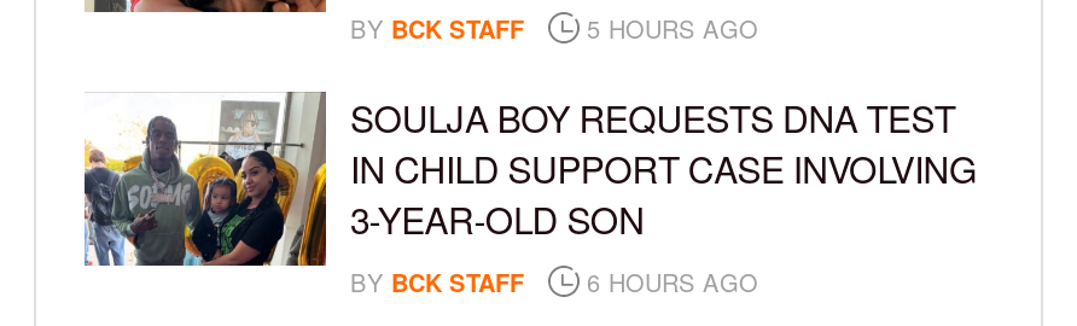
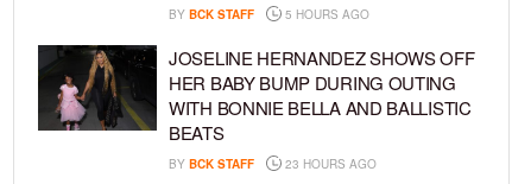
[82,92,977,268] [image] | SOULJA BOY REQUESTS DNA TEST | IN CHILD SUPPORT CASE INVOLVING | 3-YEAR-OLD SON -> [37,44,475,145] [image] | JOSELINE HERNANDEZ SHOWS OFF | HER BABY BUMP DURING OUTING | WITH BONNIE BELLA AND BALLISTIC | BEATS
[350,266,758,300] BY BCK STAFF 6 HOURS AGO -> [169,156,377,172] BY BCK STAFF 23 HOURS AGO

